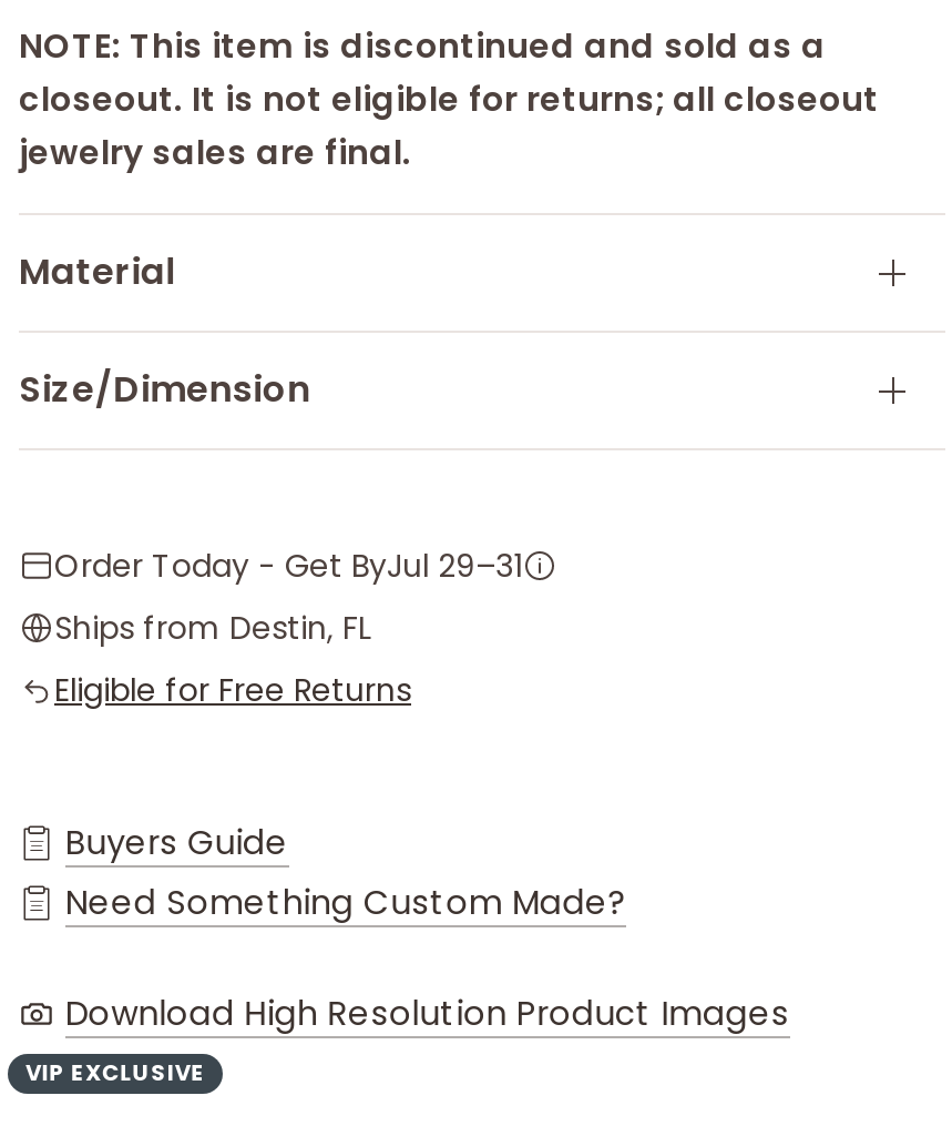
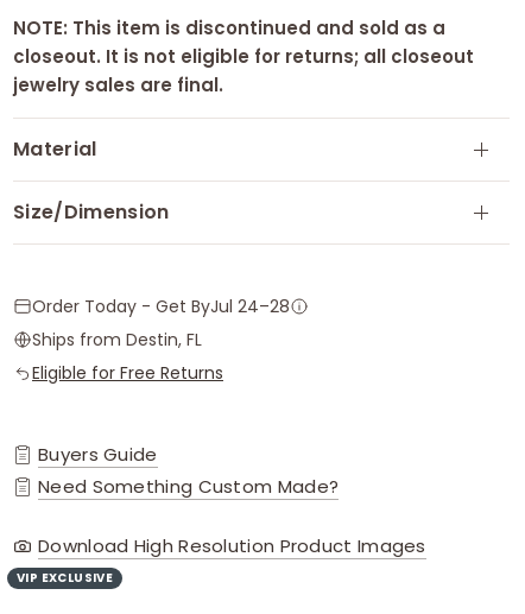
[54,543,522,588] Order Today - Get ByJul 29–31 -> [32,294,290,318] Order Today - Get ByJul 24–28

